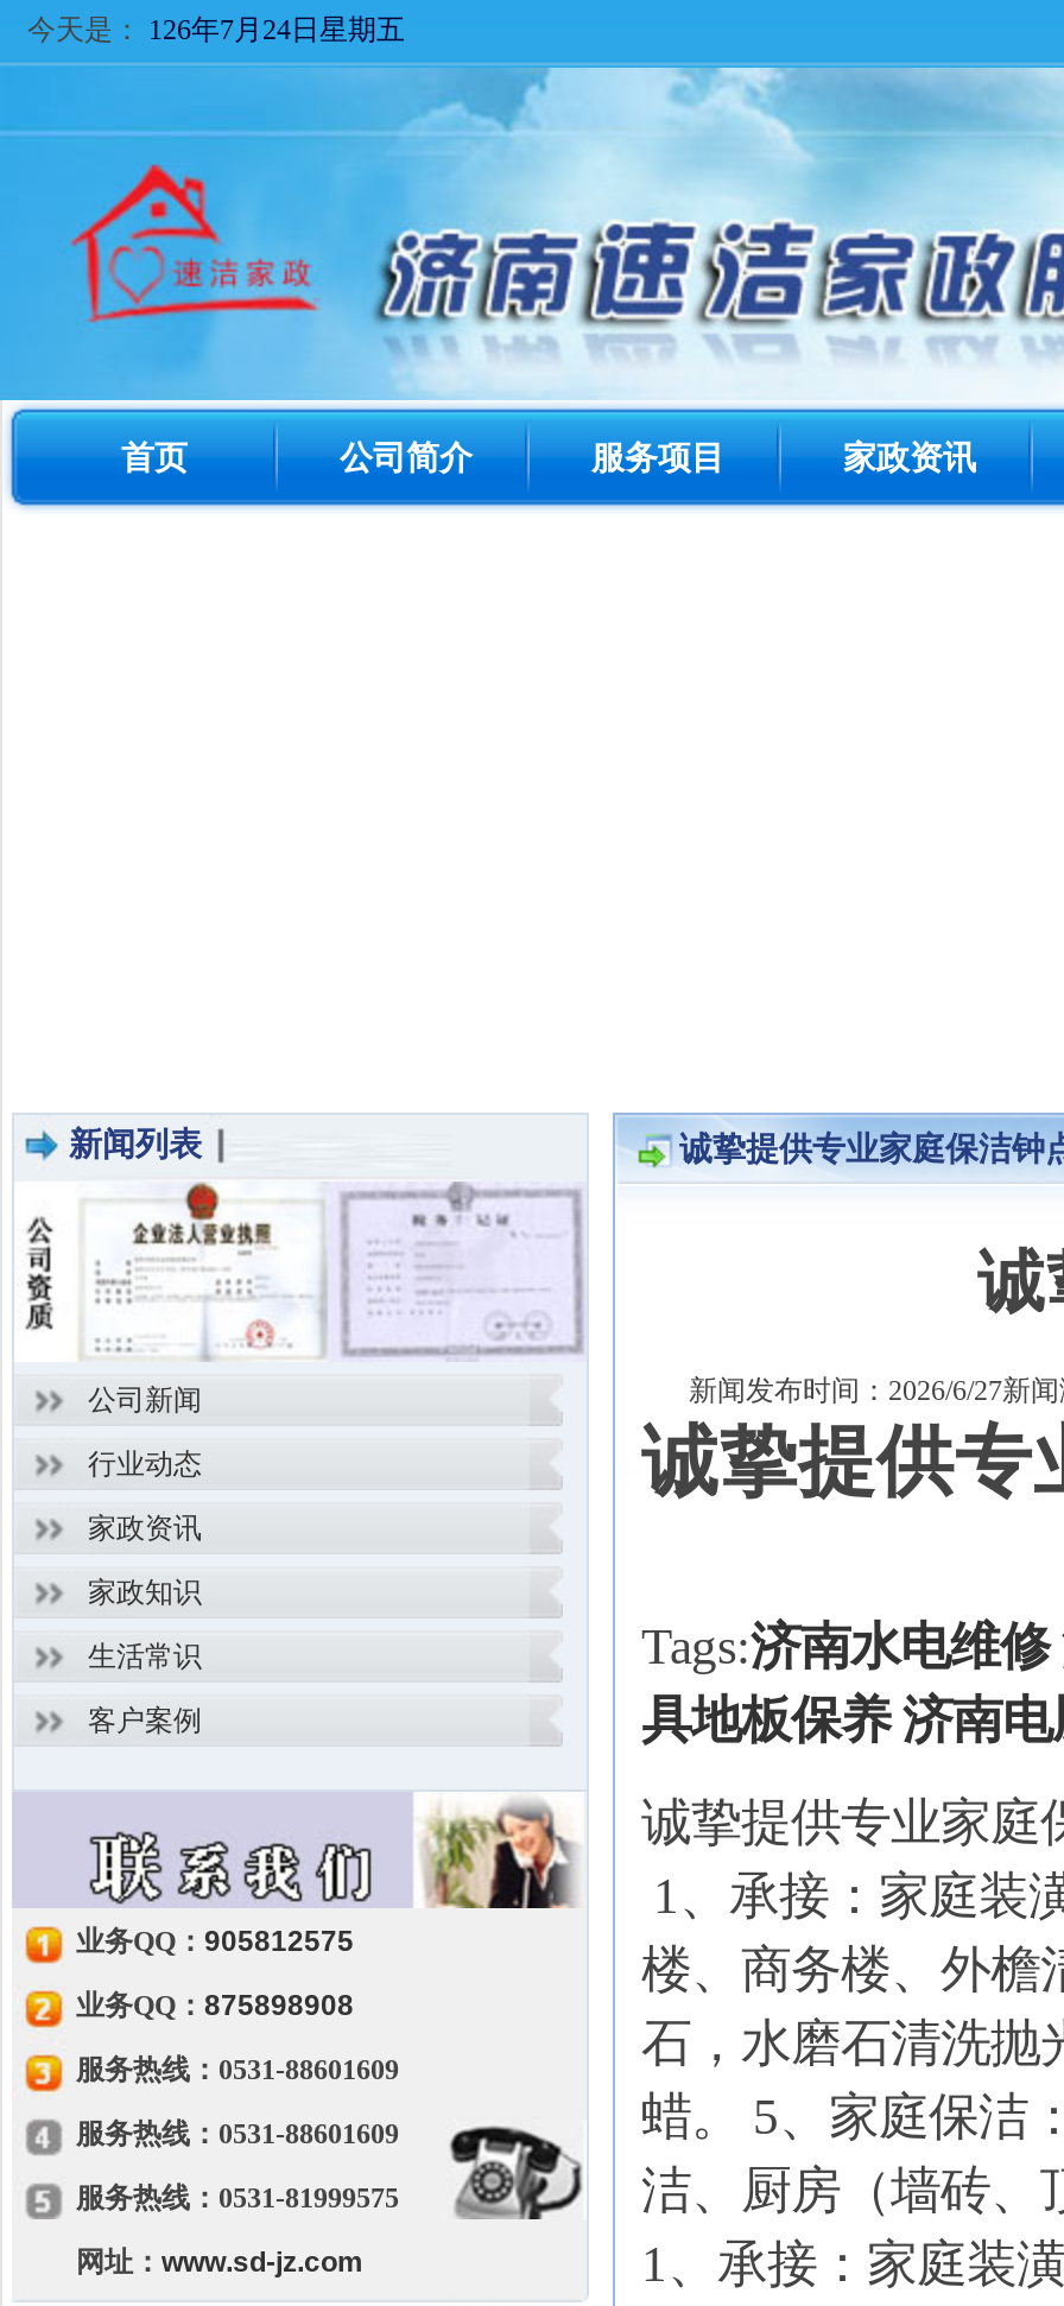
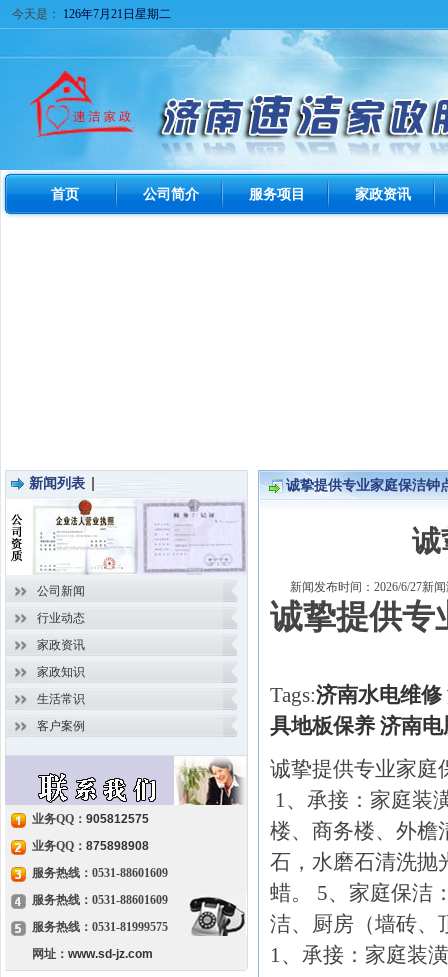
[27,13,405,46] 今天是：126年7月24日星期五 -> [11,7,170,21] 今天是：126年7月21日星期二

